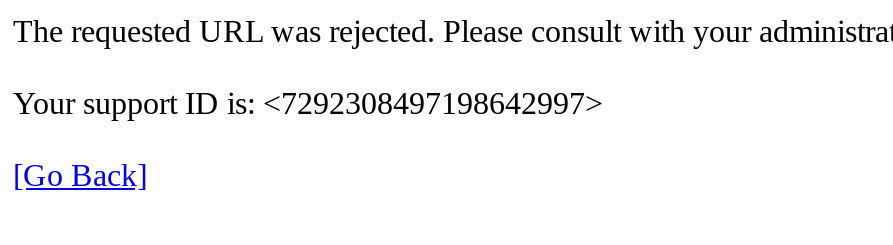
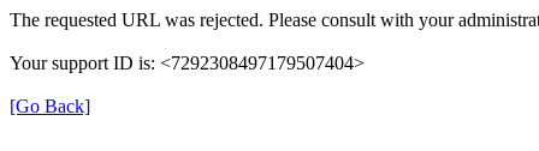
[13,86,603,120] Your support ID is: <7292308497198642997> -> [10,53,365,73] Your support ID is: <7292308497179507404>

